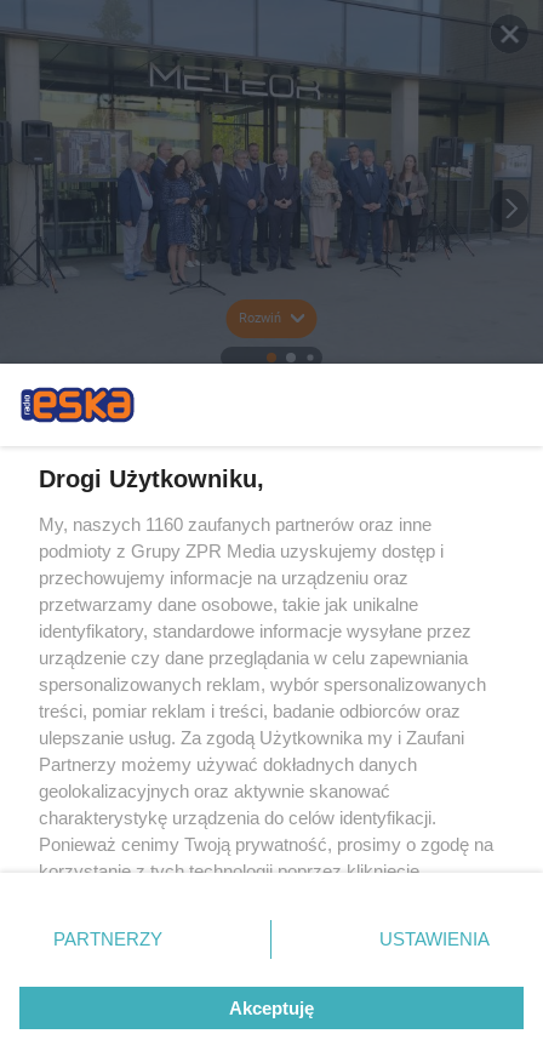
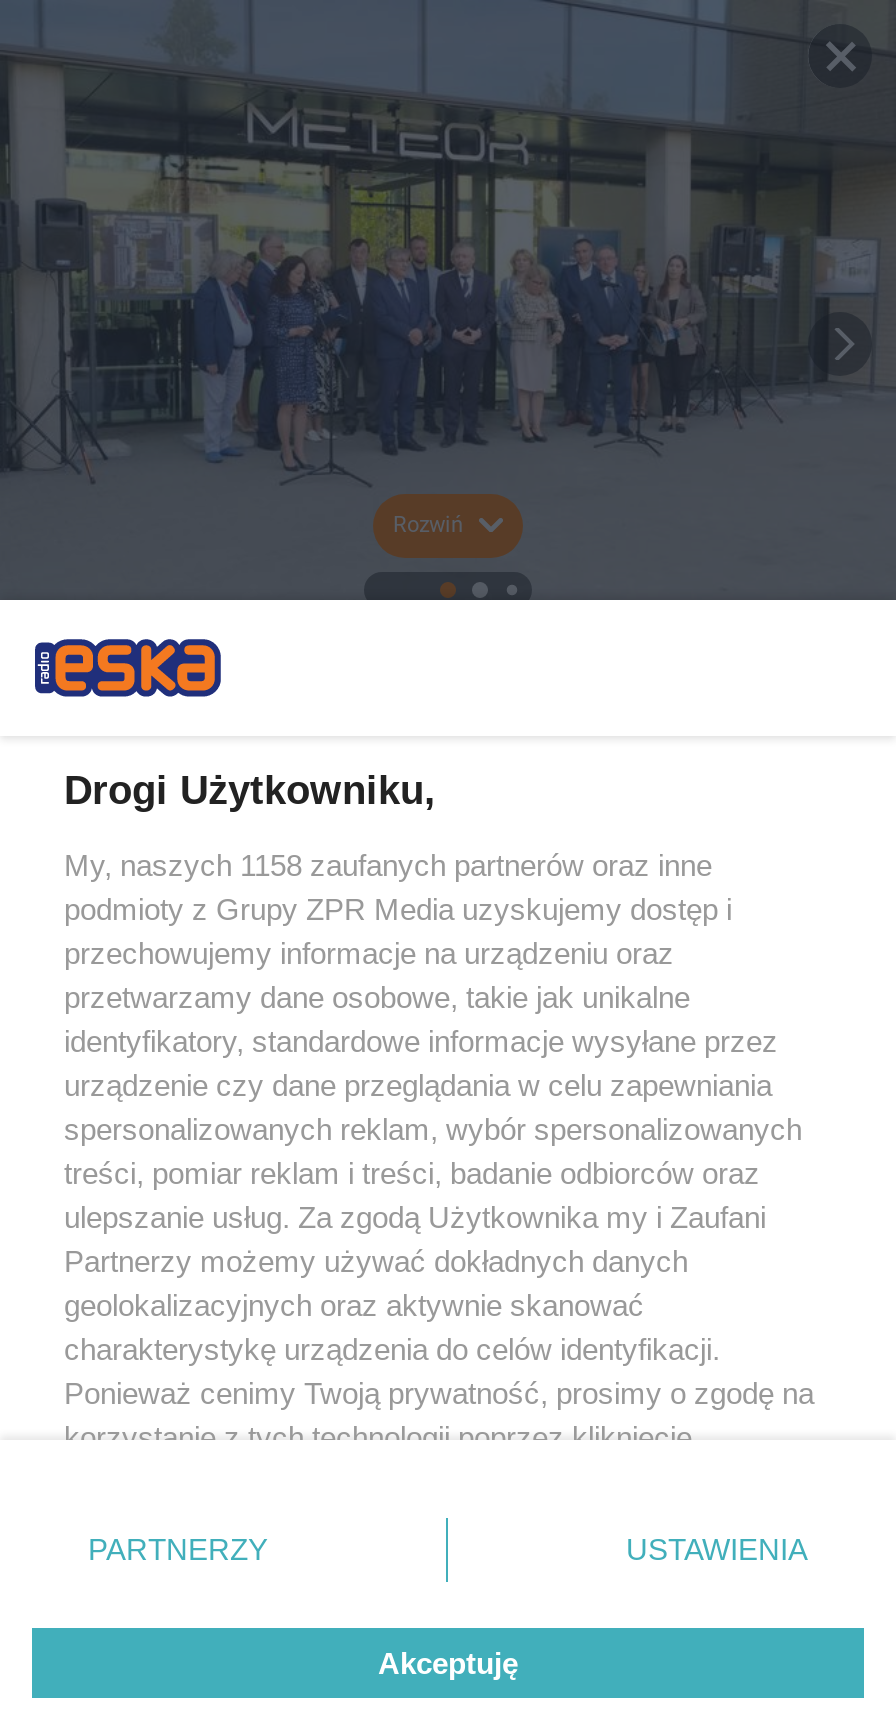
[39,514,431,535] My, naszych 1160 zaufanych partnerów oraz inne -> [64,848,712,882] My, naszych 1158 zaufanych partnerów oraz inne

